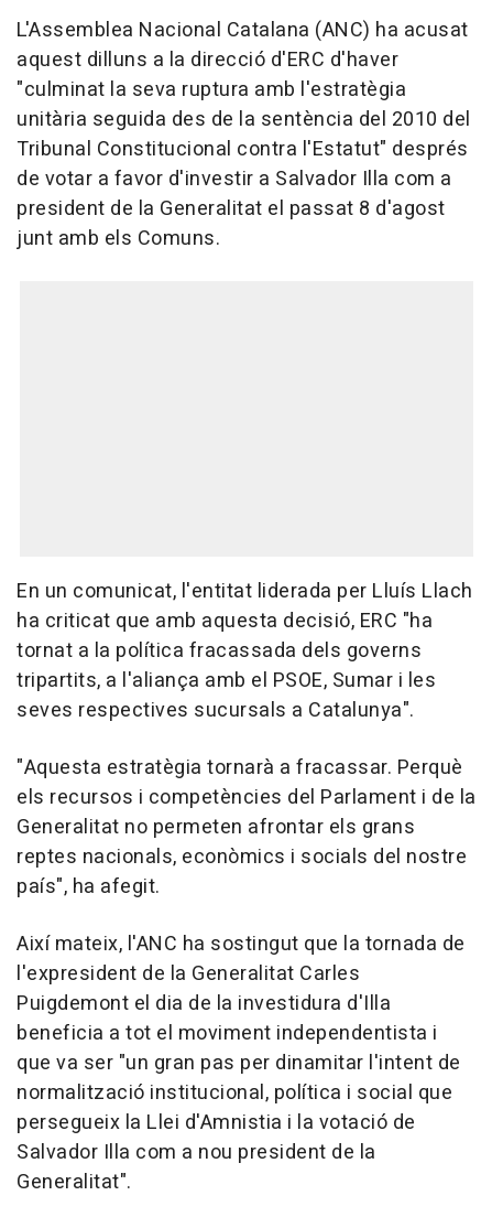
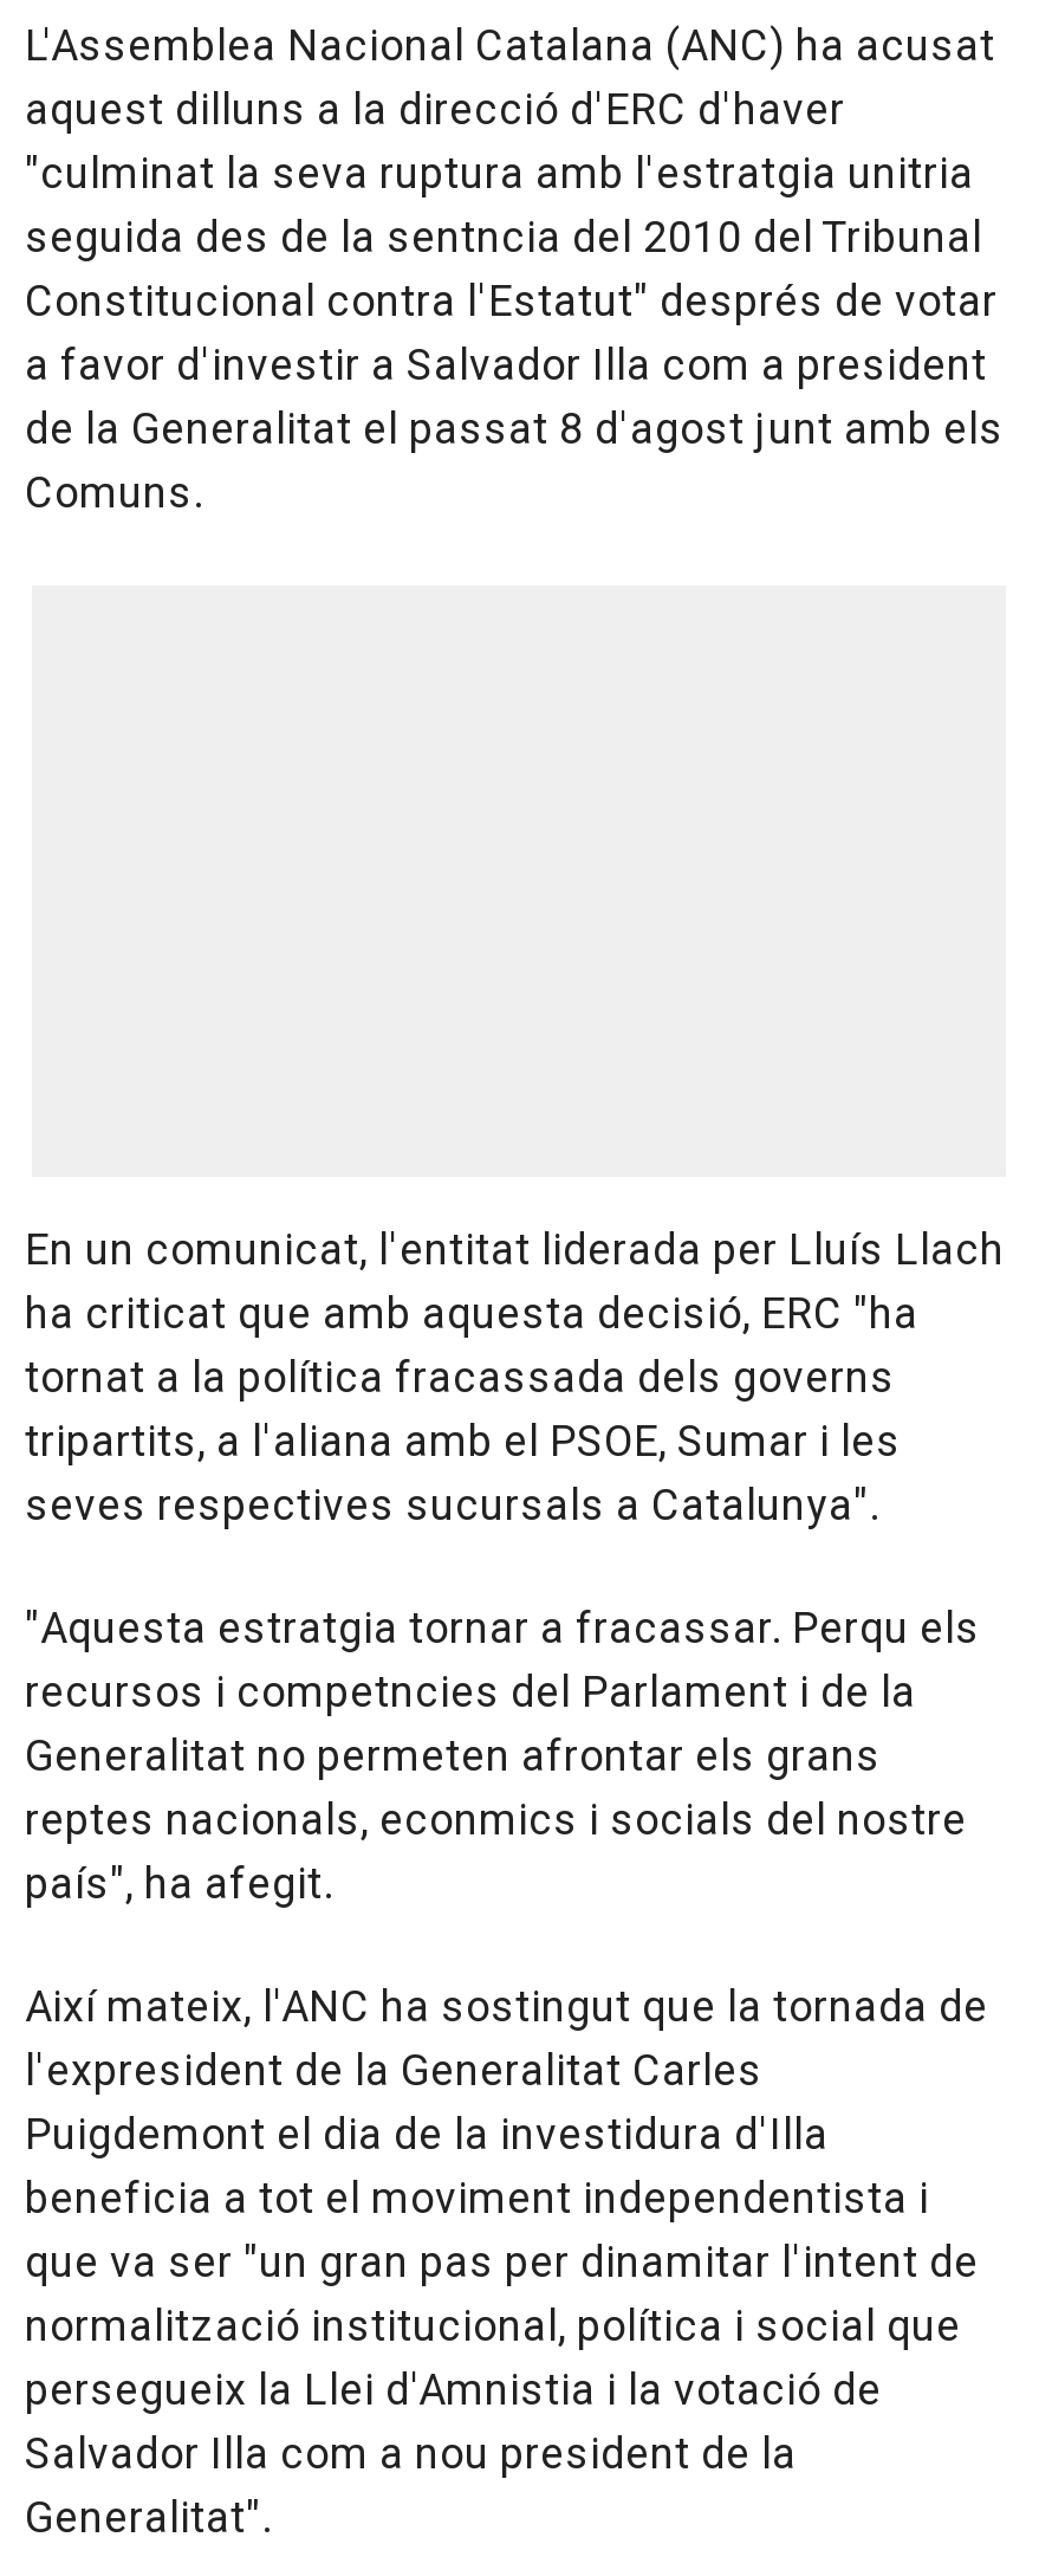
[17,75,471,254] "culminat la seva ruptura amb l'estratègia | unitària seguida des de la sentència del 2010 del | Tribunal Constitucional contra l'Estatut" després | de votar a favor d'investir a Salvador Illa com a | president de la Generalitat el passat 8 d'agost | junt amb els Comuns. -> [25,143,1004,526] "culminat la seva ruptura amb l'estratgia unitria | seguida des de la sentncia del 2010 del Tribunal | Constitucional contra l'Estatut" després de votar | a favor d'investir a Salvador Illa com a president | de la Generalitat el passat 8 d'agost junt amb els | Comuns.
[17,666,436,696] tripartits, a l'aliança amb el PSOE, Sumar i les -> [25,1411,901,1475] tripartits, a l'aliana amb el PSOE, Sumar i les
[17,753,476,813] "Aquesta estratègia tornarà a fracassar. Perquè | els recursos i competències del Parlament i de la -> [25,1598,980,1725] "Aquesta estratgia tornar a fracassar. Perqu els | recursos i competncies del Parlament i de la
[17,843,467,872] reptes nacionals, econòmics i socials del nostre -> [25,1789,967,1853] reptes nacionals, econmics i socials del nostre

